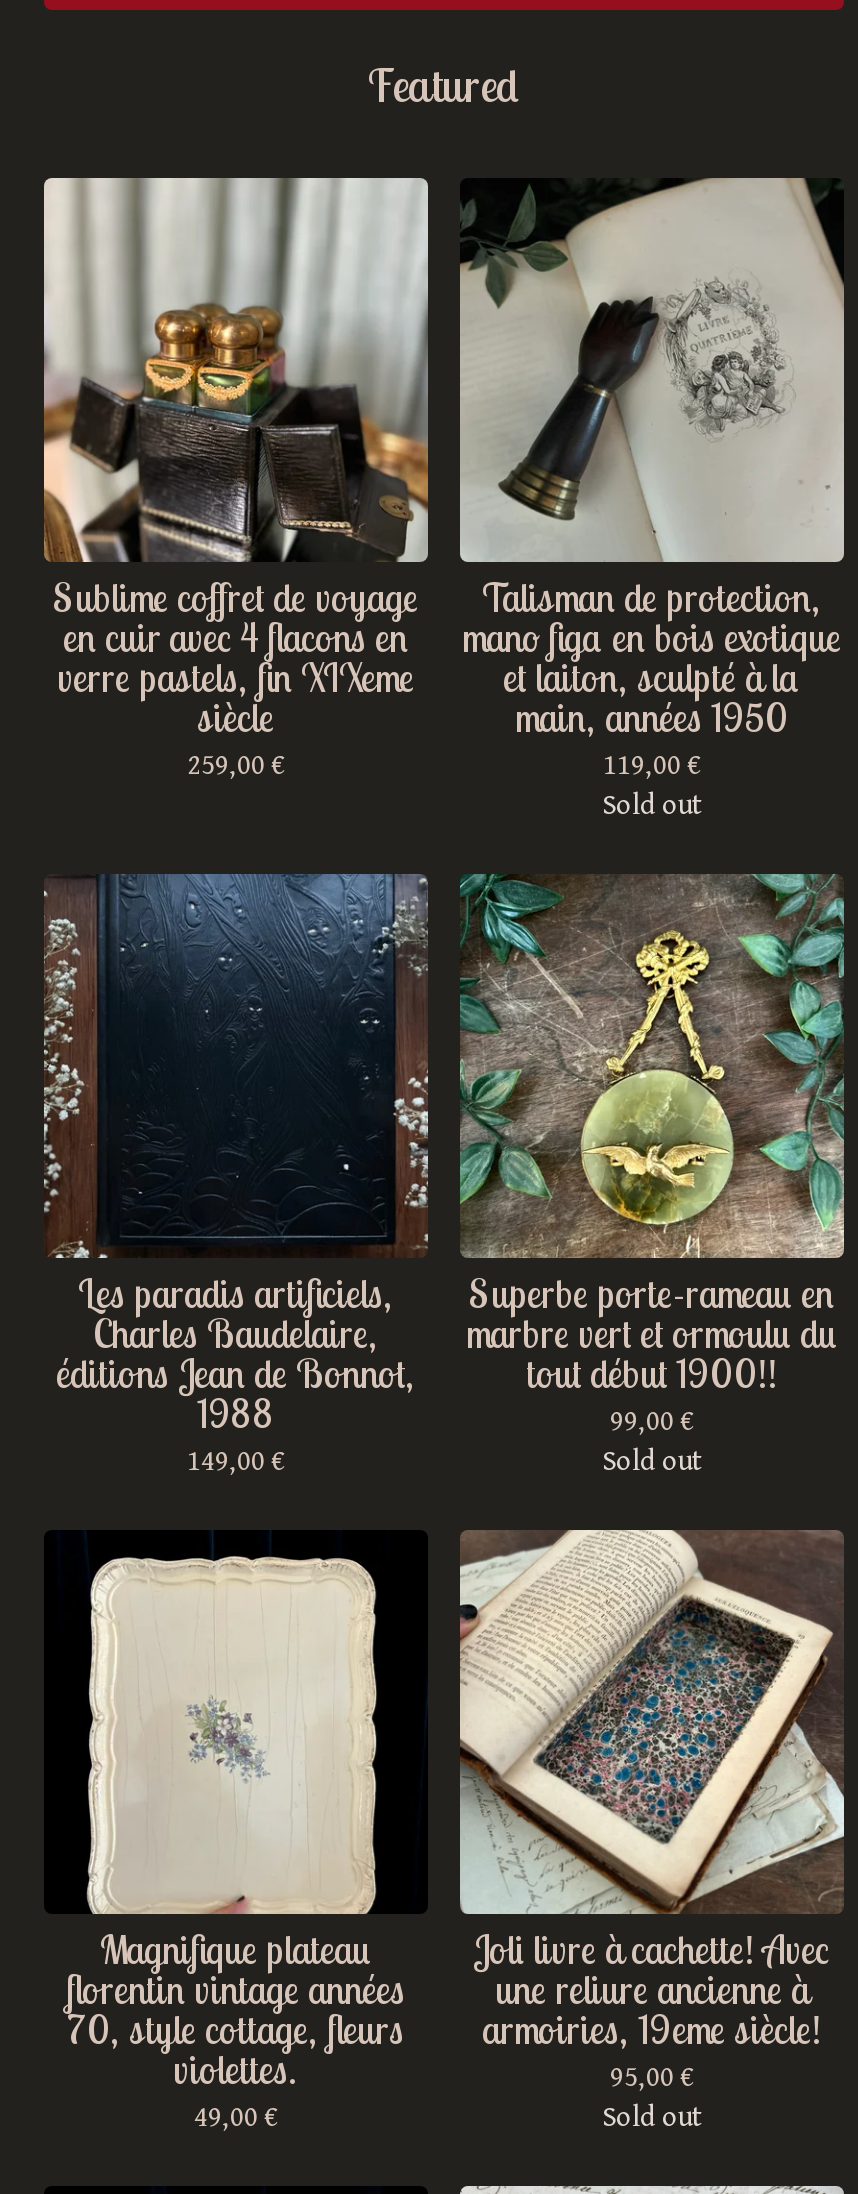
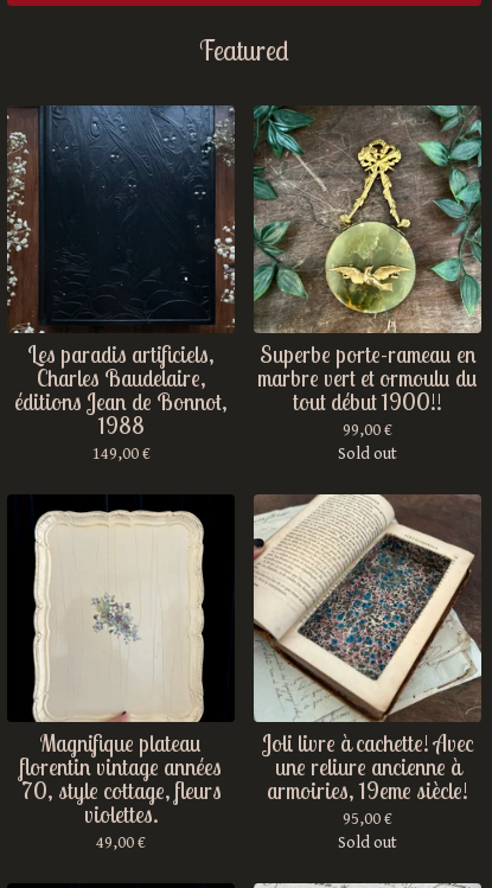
[42,176,430,782] [image] | Sublime coffret de voyage | en cuir avec 4 flacons en | verre pastels, fin XIXeme | siècle | 259,00 € -> none
[458,178,846,822] [image] | Talisman de protection, | mano figa en bois exotique | et laiton, sculpté à la | main, années 1950 | 119,00 € | Sold out -> none

